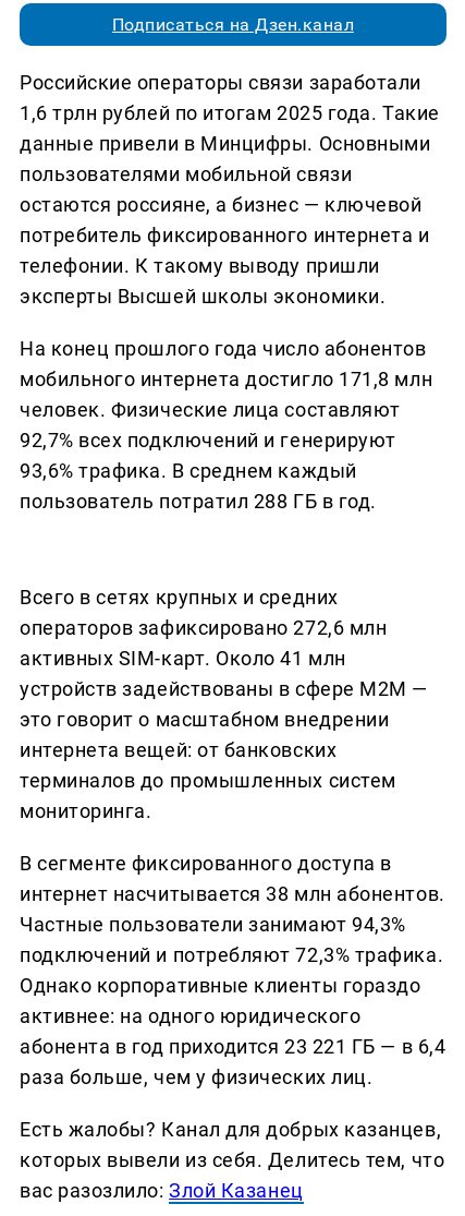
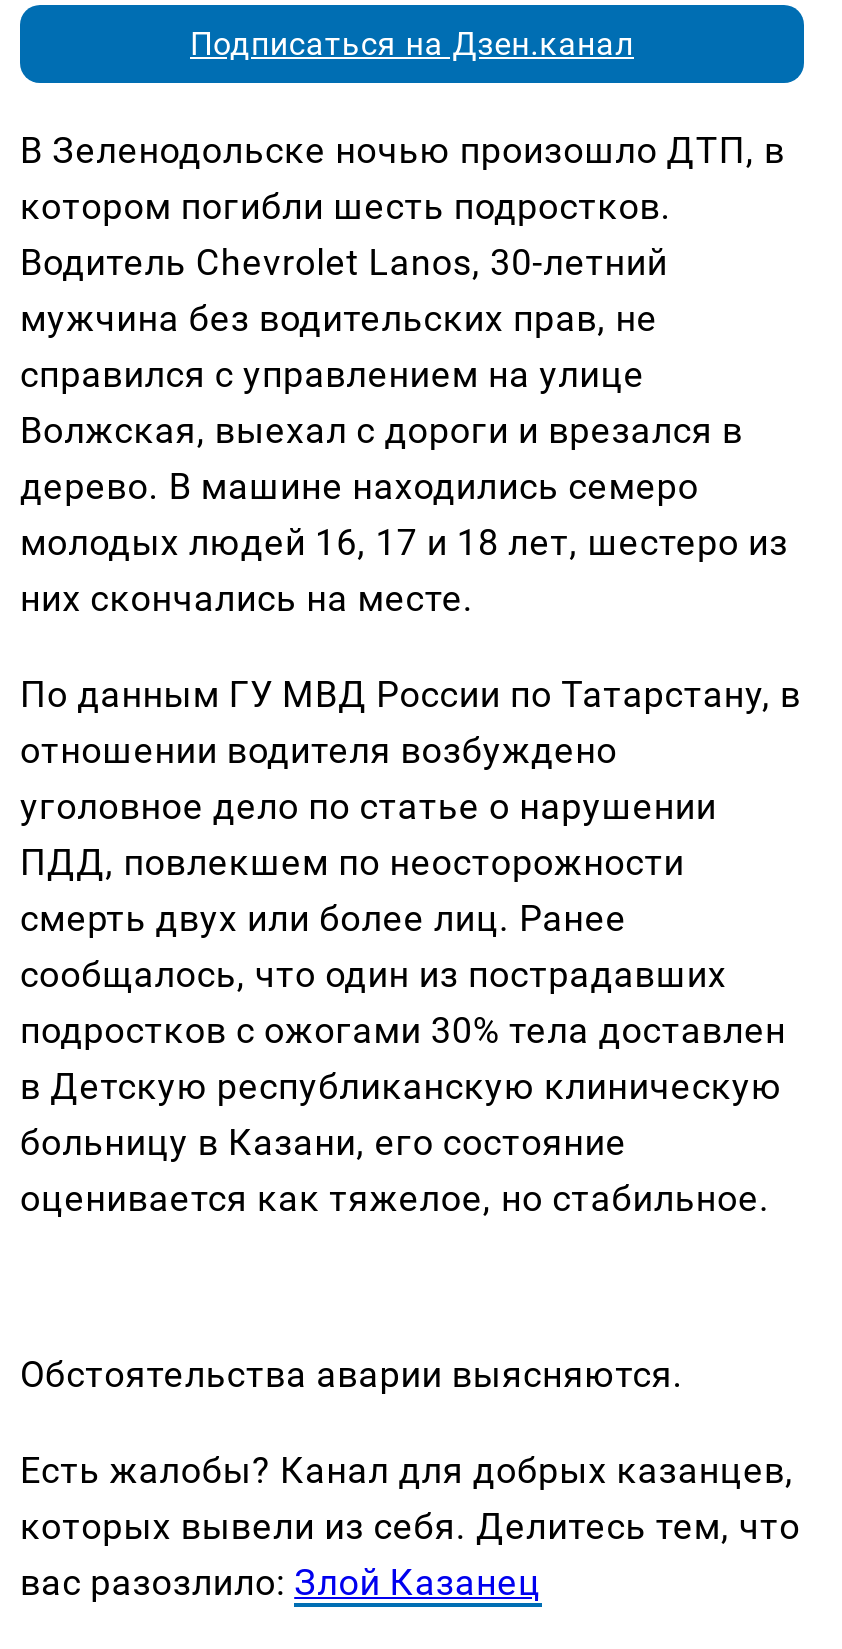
[20,71,440,513] Российские операторы связи заработали | 1,6 трлн рублей по итогам 2025 года. Такие | данные привели в Минцифры. Основными | пользователями мобильной связи | остаются россияне, а бизнес — ключевой | потребитель фиксированного интернета и | телефонии. К такому выводу пришли | эксперты Высшей школы экономики. | На конец прошлого года число абонентов | мобильного интернета достигло 171,8 млн | человек. Физические лица составляют | 92,7% всех подключений и генерируют | 93,6% трафика. В среднем каждый | пользователь потратил 288 ГБ в год. -> [20,130,801,1220] В Зеленодольске ночью произошло ДТП, в | котором погибли шесть подростков. | Водитель Chevrolet Lanos, 30-летний | мужчина без водительских прав, не | справился с управлением на улице | Волжская, выехал с дороги и врезался в | дерево. В машине находились семеро | молодых людей 16, 17 и 18 лет, шестеро из | них скончались на месте. | По данным ГУ МВД России по Татарстану, в | отношении водителя возбуждено | уголовное дело по статье о нарушении | ПДД, повлекшем по неосторожности | смерть двух или более лиц. Ранее | сообщалось, что один из пострадавших | подростков с ожогами 30% тела доставлен | в Детскую республиканскую клиническую | больницу в Казани, его состояние | оценивается как тяжелое, но стабильное.
[20,586,446,1089] Всего в сетях крупных и средних | операторов зафиксировано 272,6 млн | активных SIM-карт. Около 41 млн | устройств задействованы в сфере M2M — | это говорит о масштабном внедрении | интернета вещей: от банковских | терминалов до промышленных систем | мониторинга. | В сегменте фиксированного доступа в | интернет насчитывается 38 млн абонентов. | Частные пользователи занимают 94,3% | подключений и потребляют 72,3% трафика. | Однако корпоративные клиенты гораздо | активнее: на одного юридического | абонента в год приходится 23 221 ГБ — в 6,4 | раза больше, чем у физических лиц. -> [20,1354,684,1396] Обстоятельства аварии выясняются.

